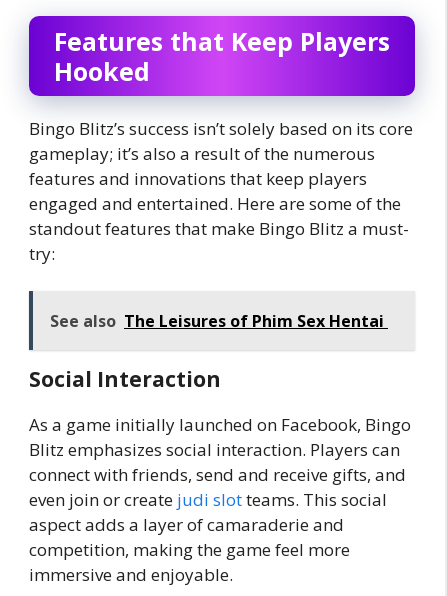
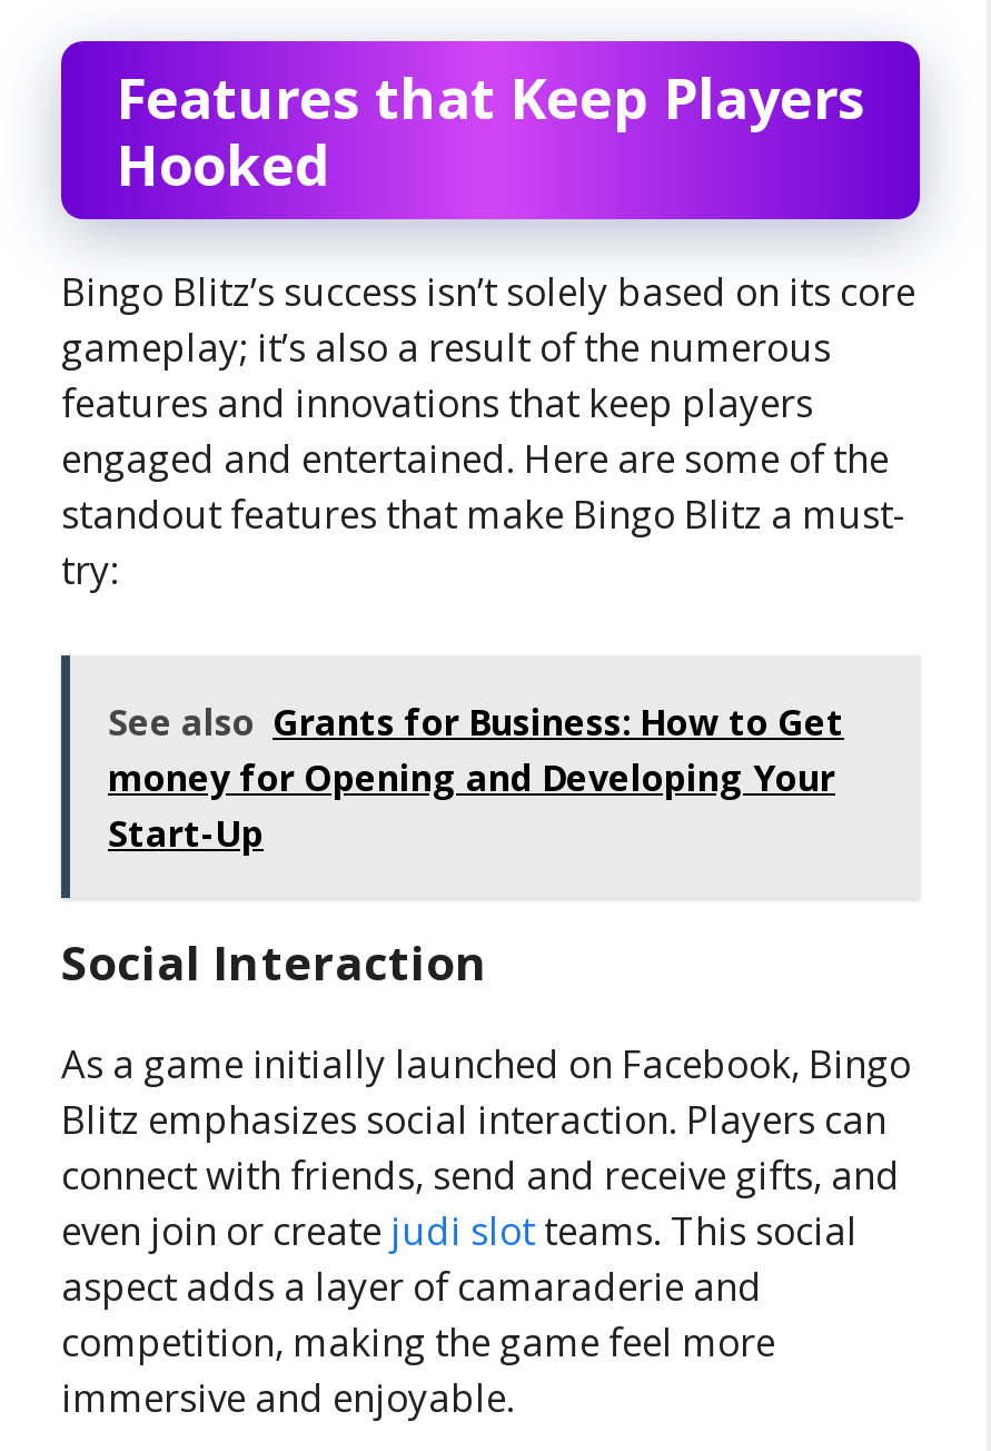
[50,310,388,332] See also The Leisures of Phim Sex Hentai -> [108,697,844,857] See also Grants for Business: How to Get | money for Opening and Developing Your | Start-Up

